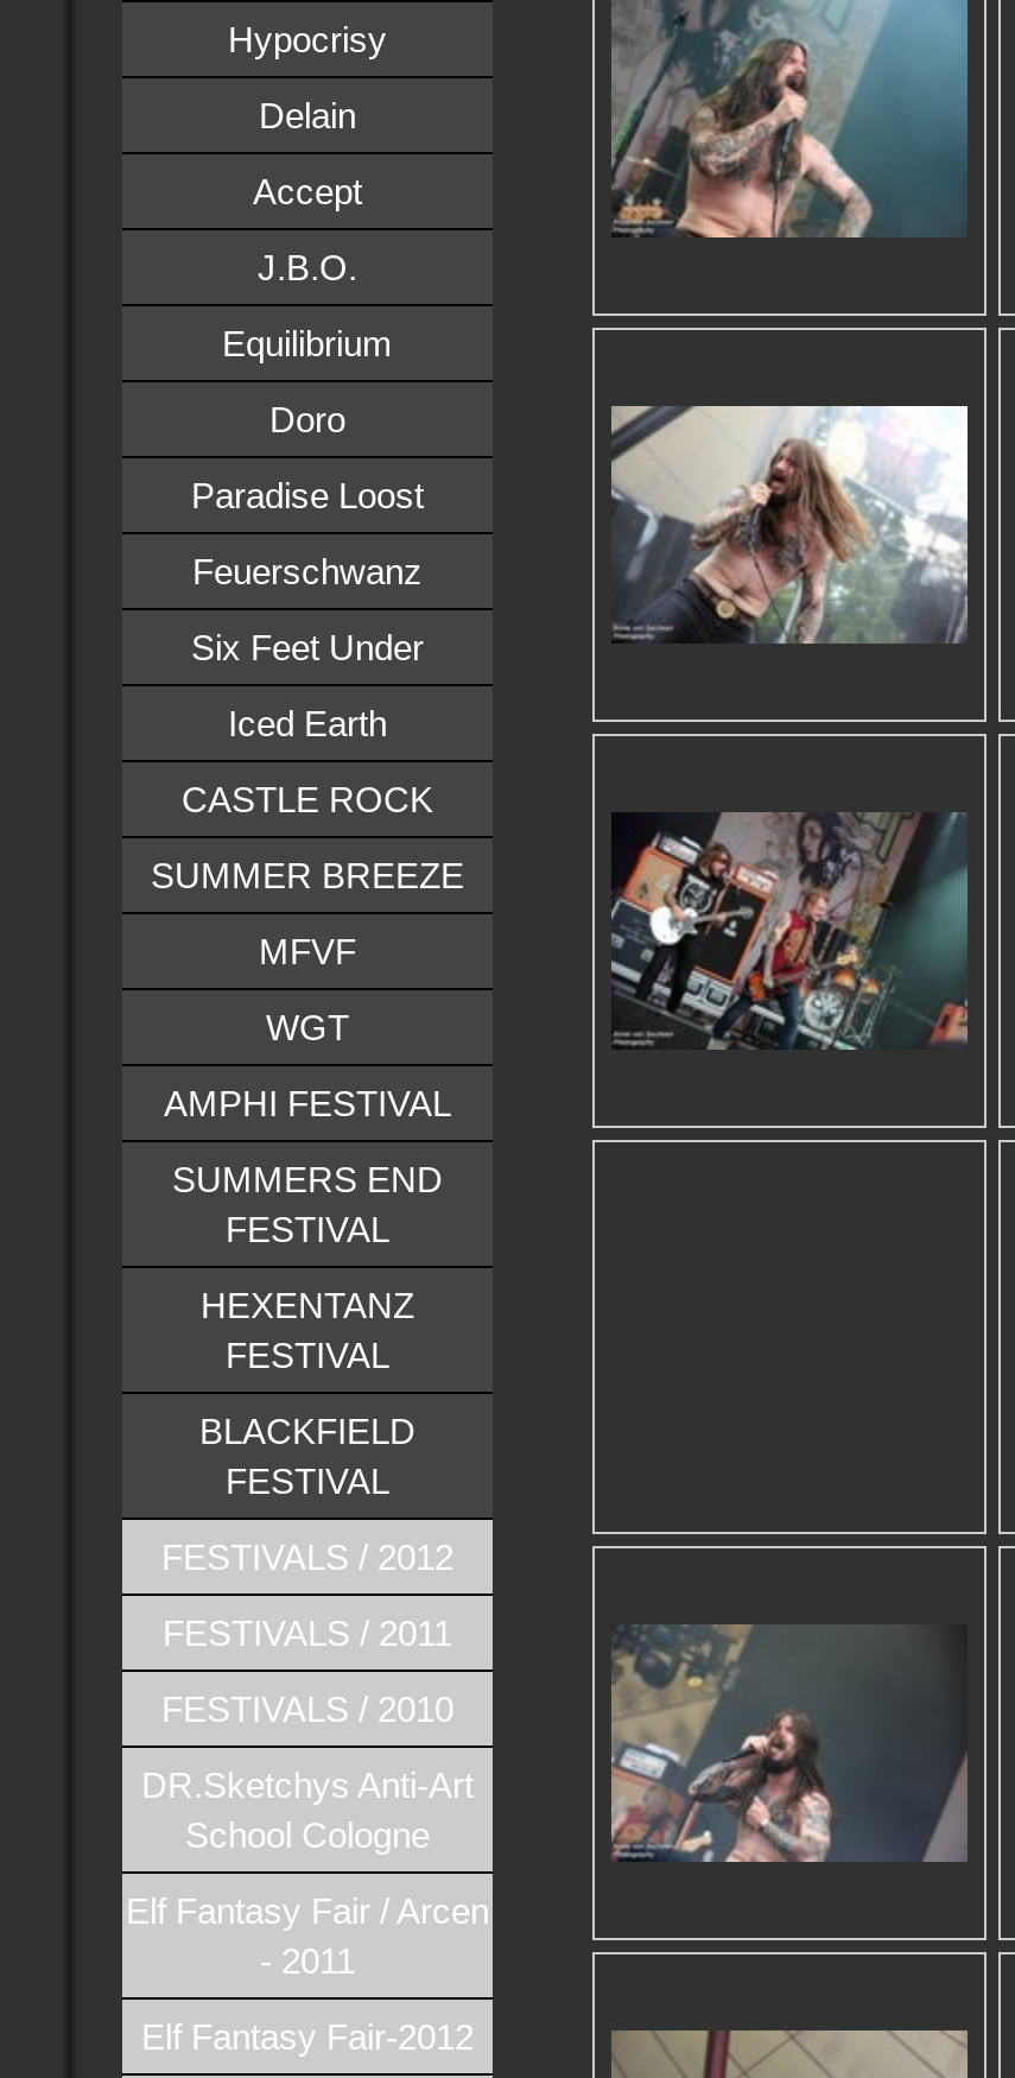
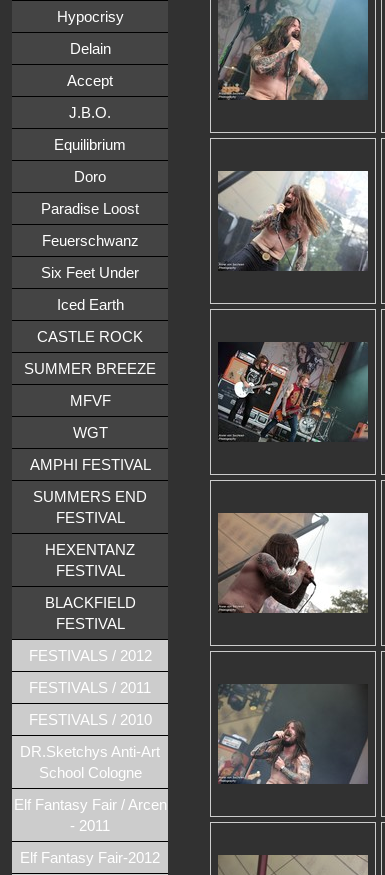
none -> [217,512,369,614] [image]

